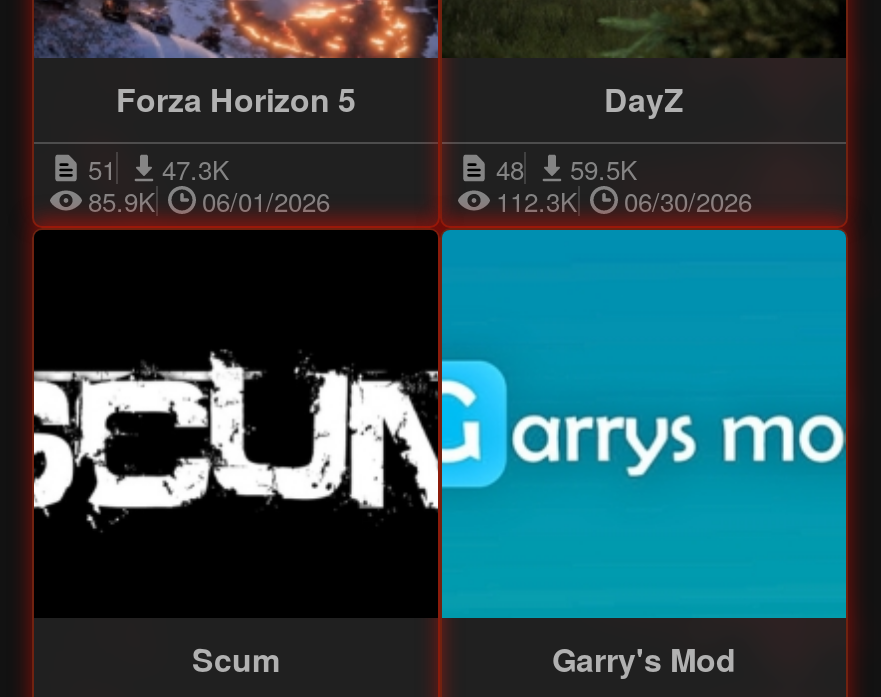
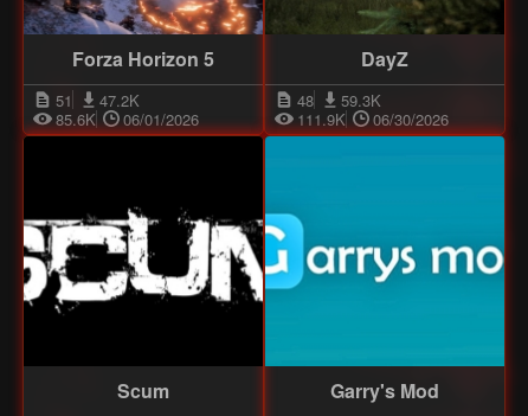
[88,149,230,219] 47.3K | 85.9K -> [56,88,140,130] 47.2K | 85.6K
[496,149,638,219] 59.5K | 112.3K -> [297,88,381,130] 59.3K | 111.9K

